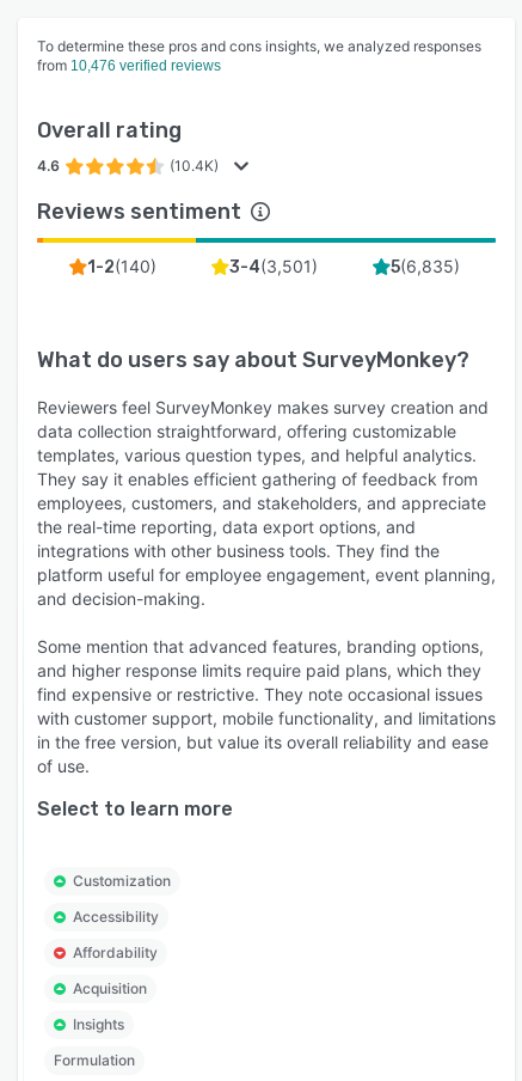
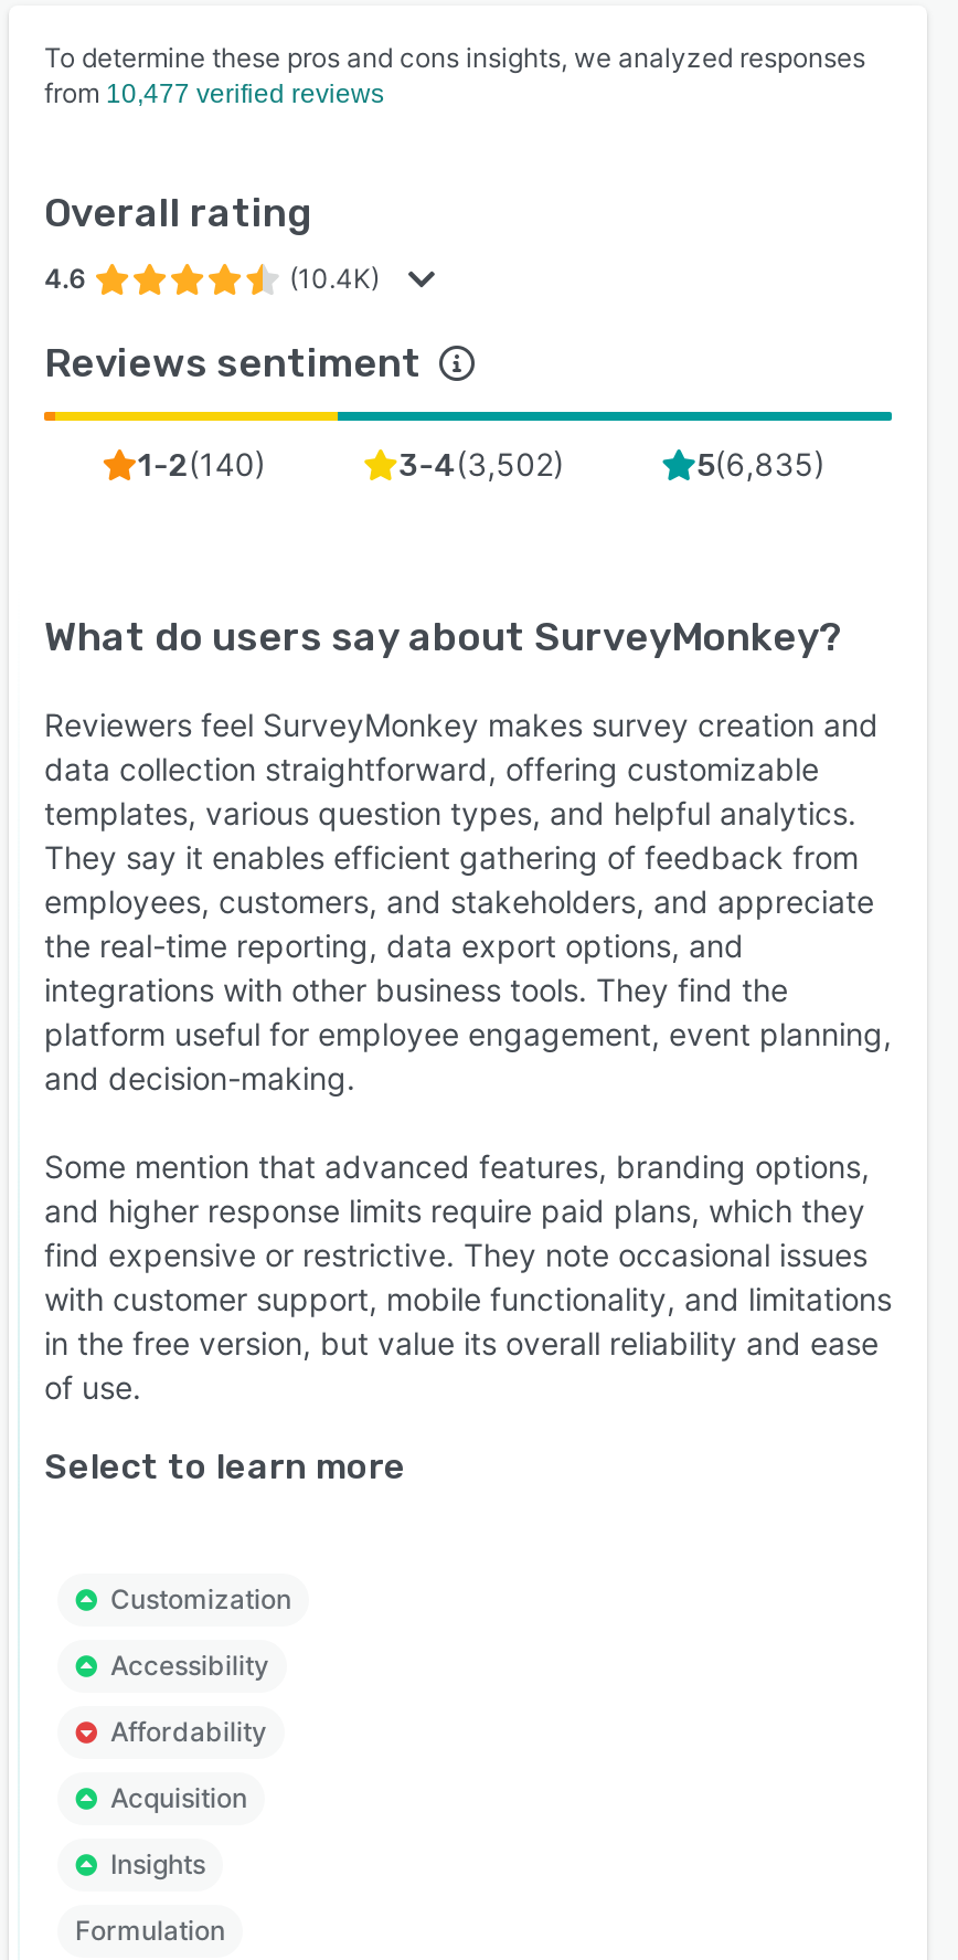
[37,56,221,74] from 10,476 verified reviews -> [44,76,384,109] from 10,477 verified reviews
[229,256,318,277] 3-4(3,501) -> [399,445,564,485] 3-4(3,502)

